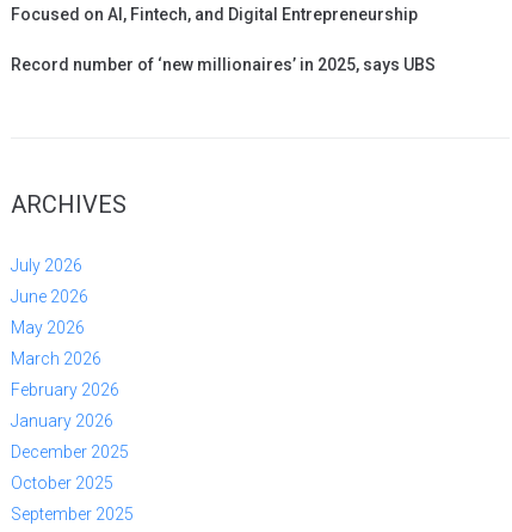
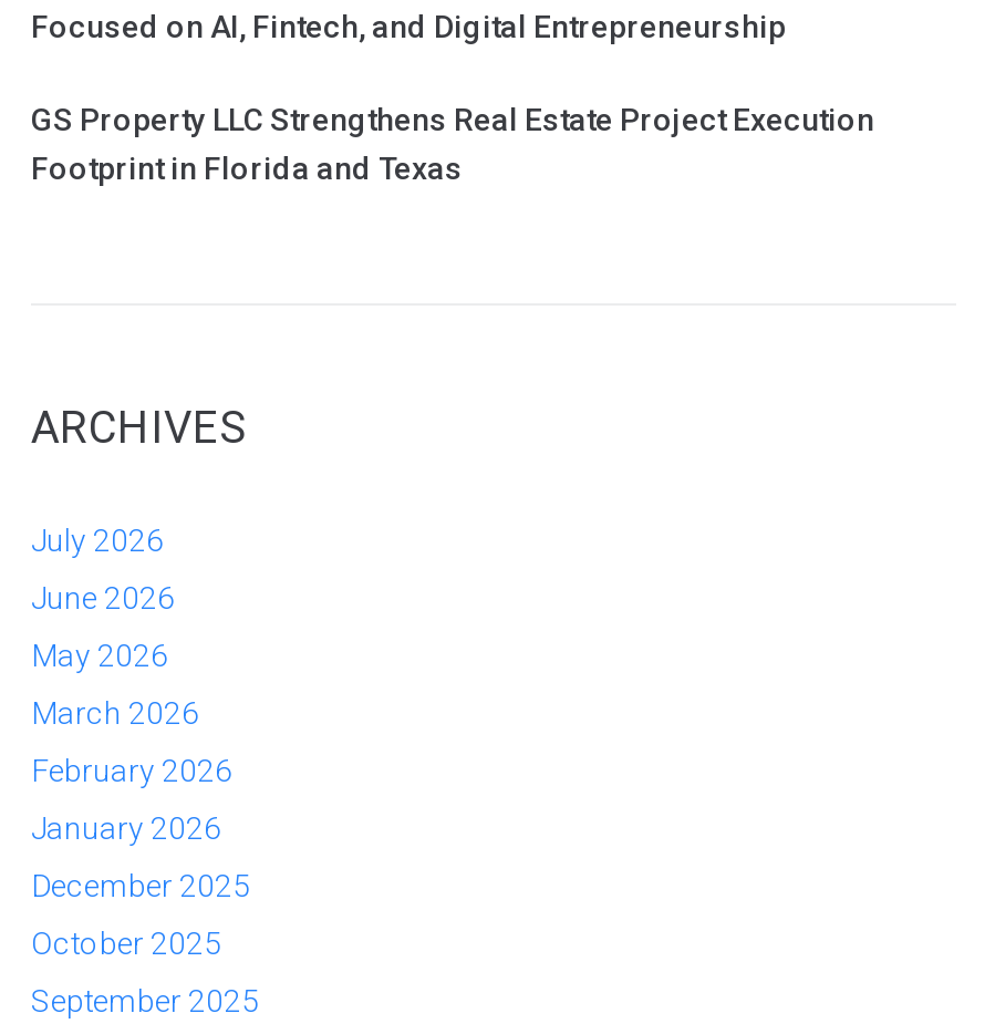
[11,55,436,75] Record number of ‘new millionaires’ in 2025, says UBS -> [31,103,874,187] GS Property LLC Strengthens Real Estate Project Execution | Footprint in Florida and Texas

